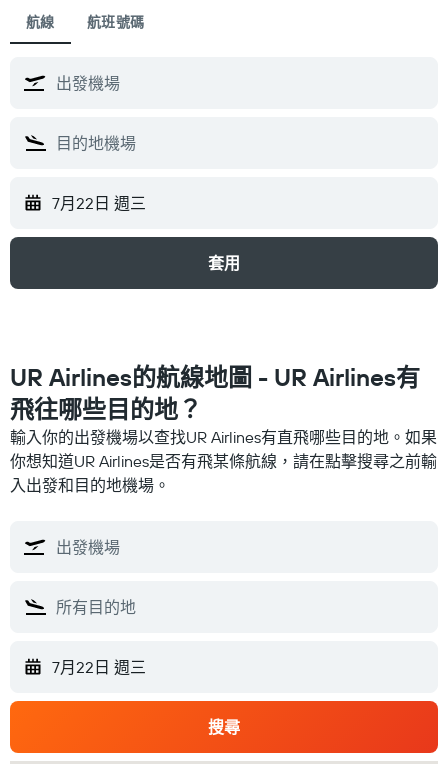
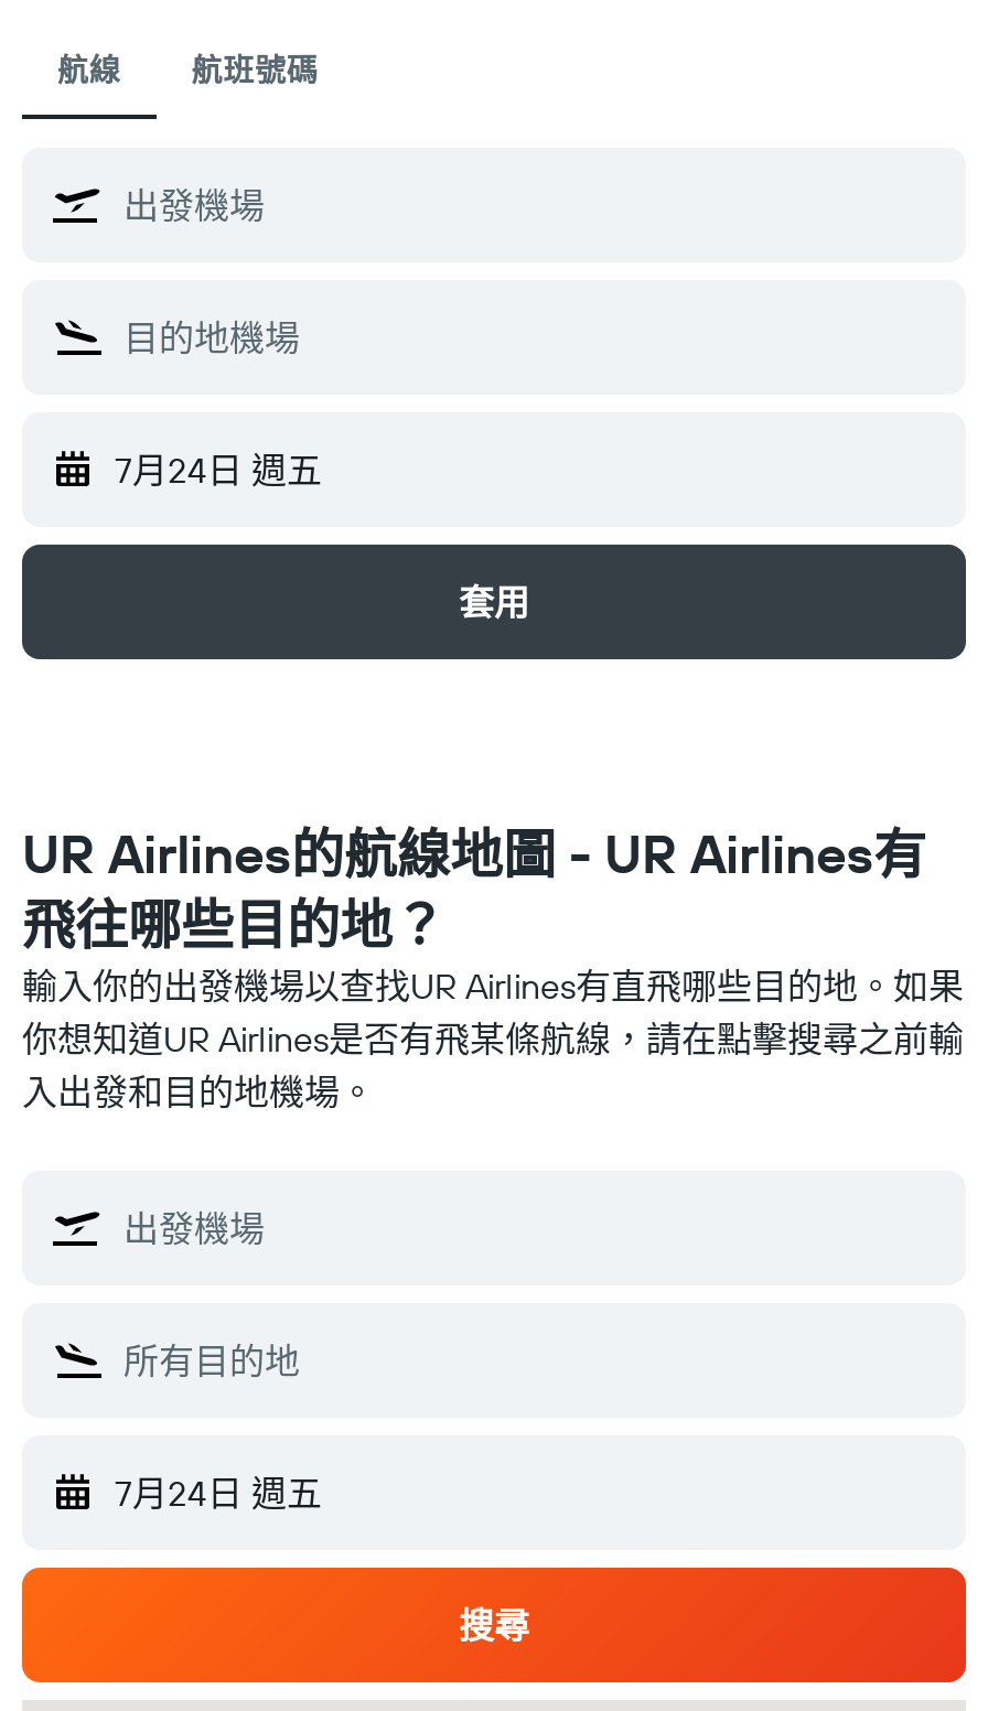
[52,193,146,213] 7月22日 週三 -> [115,448,322,492] 7月24日 週五
[52,657,146,677] 7月22日 週三 -> [115,1471,322,1515] 7月24日 週五

